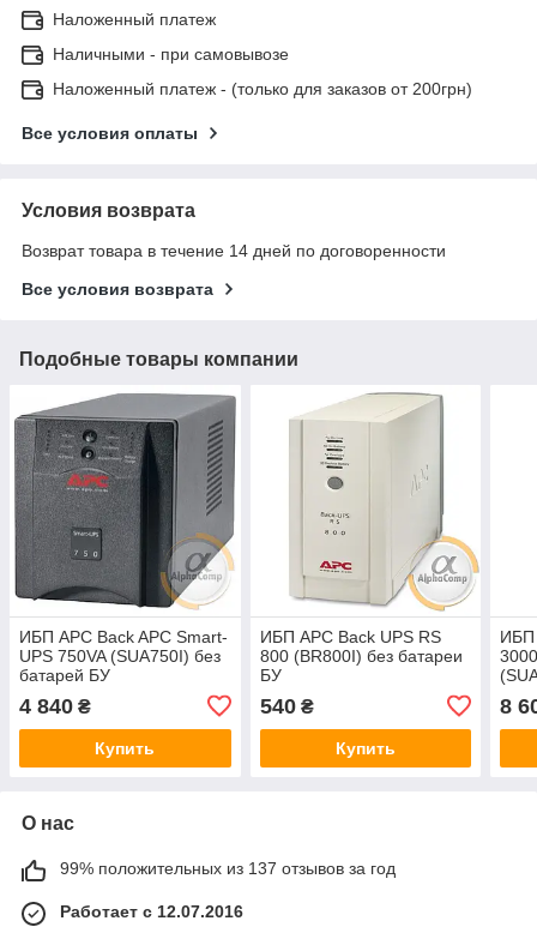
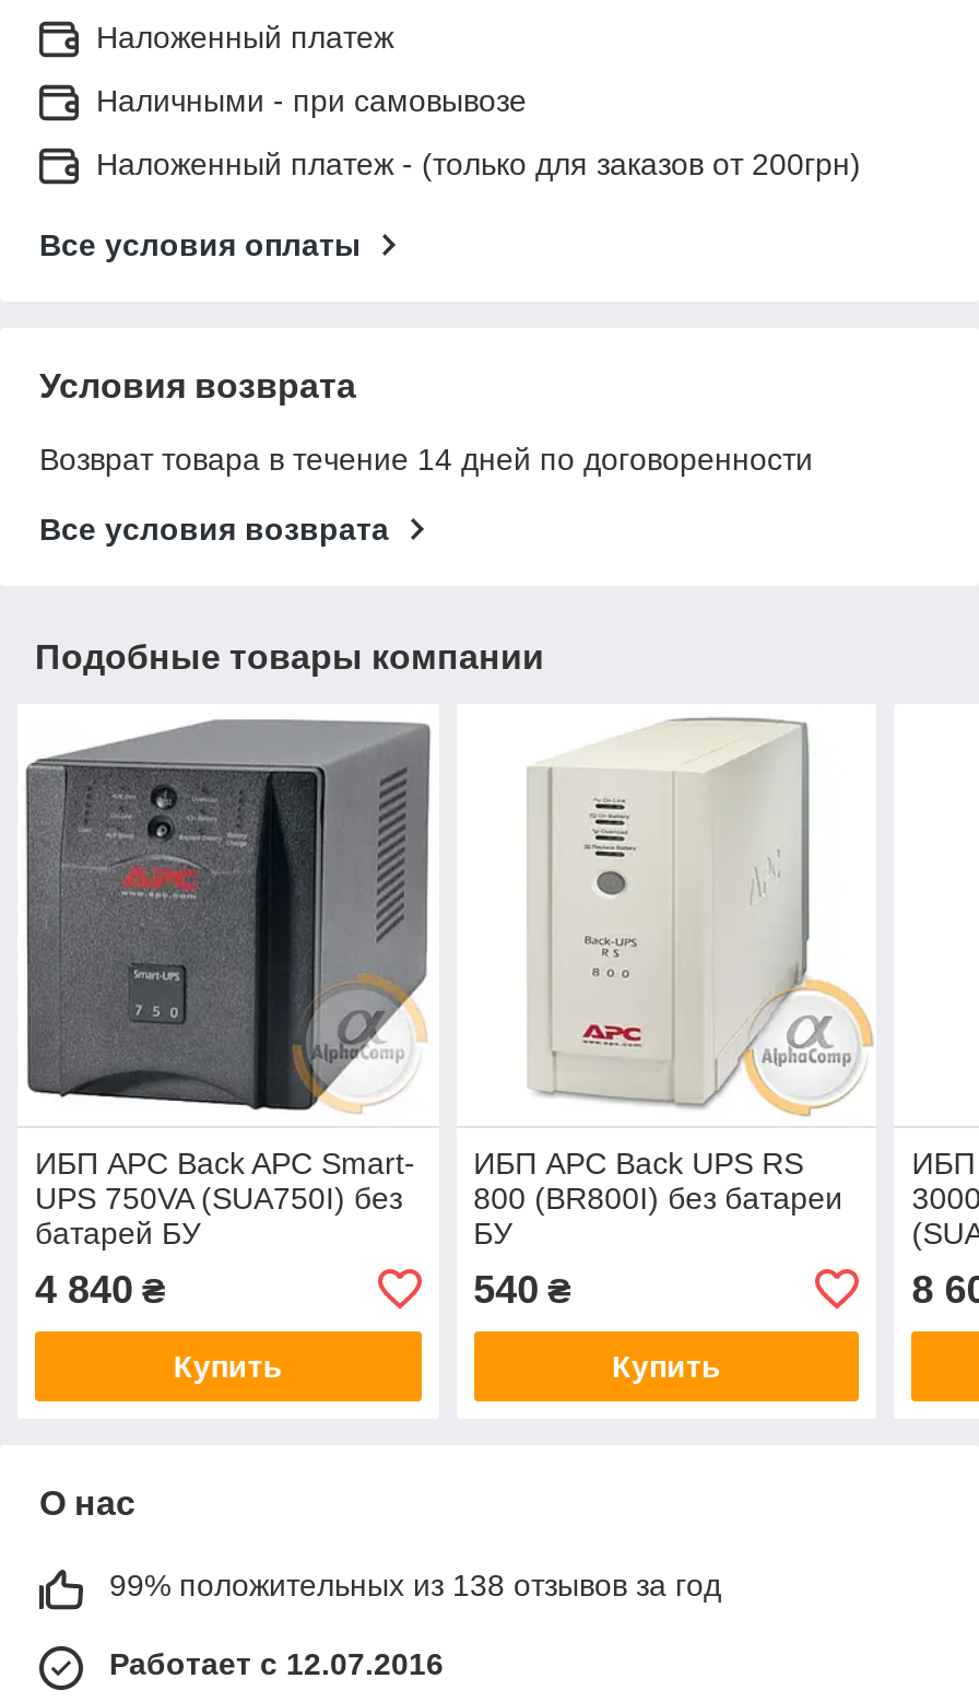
[60,858,396,878] 99% положительных из 137 отзывов за год -> [109,1567,721,1602] 99% положительных из 138 отзывов за год

